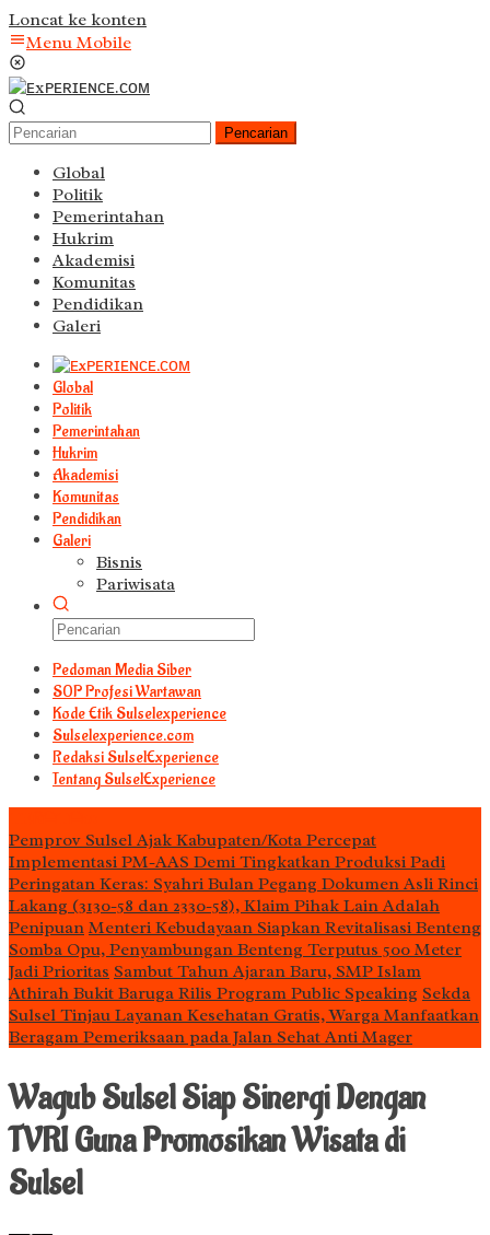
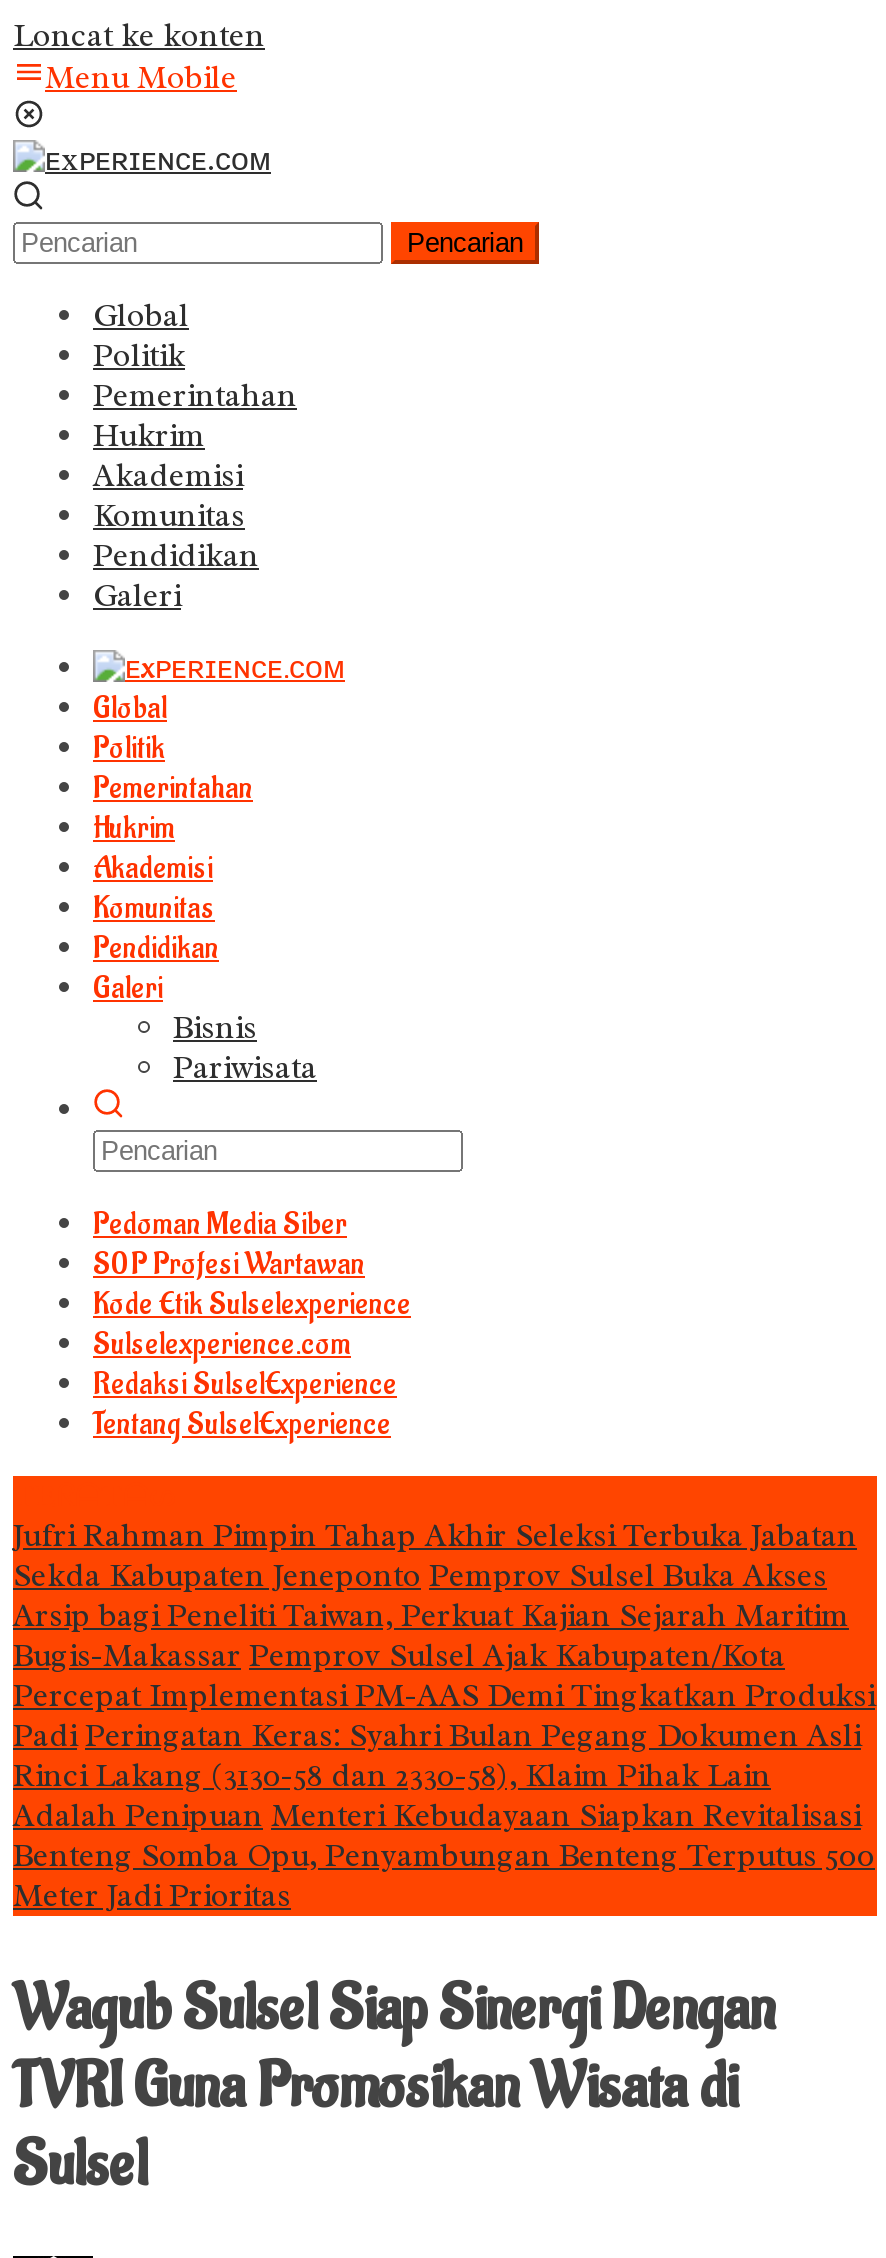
[9,829,481,1048] Pemprov Sulsel Ajak Kabupaten/Kota Percepat | Implementasi PM-AAS Demi Tingkatkan Produksi Padi | Peringatan Keras: Syahri Bulan Pegang Dokumen Asli Rinci | Lakang (3130-58 dan 2330-58), Klaim Pihak Lain Adalah | Penipuan Menteri Kebudayaan Siapkan Revitalisasi Benteng | Somba Opu, Penyambungan Benteng Terputus 500 Meter | Jadi Prioritas Sambut Tahun Ajaran Baru, SMP Islam | Athirah Bukit Baruga Rilis Program Public Speaking Sekda | Sulsel Tinjau Layanan Kesehatan Gratis, Warga Manfaatkan | Beragam Pemeriksaan pada Jalan Sehat Anti Mager -> [13,1516,875,1916] Jufri Rahman Pimpin Tahap Akhir Seleksi Terbuka Jabatan | Sekda Kabupaten Jeneponto Pemprov Sulsel Buka Akses | Arsip bagi Peneliti Taiwan, Perkuat Kajian Sejarah Maritim | Bugis-Makassar Pemprov Sulsel Ajak Kabupaten/Kota | Percepat Implementasi PM-AAS Demi Tingkatkan Produksi | Padi Peringatan Keras: Syahri Bulan Pegang Dokumen Asli | Rinci Lakang (3130-58 dan 2330-58), Klaim Pihak Lain | Adalah Penipuan Menteri Kebudayaan Siapkan Revitalisasi | Benteng Somba Opu, Penyambungan Benteng Terputus 500 | Meter Jadi Prioritas

